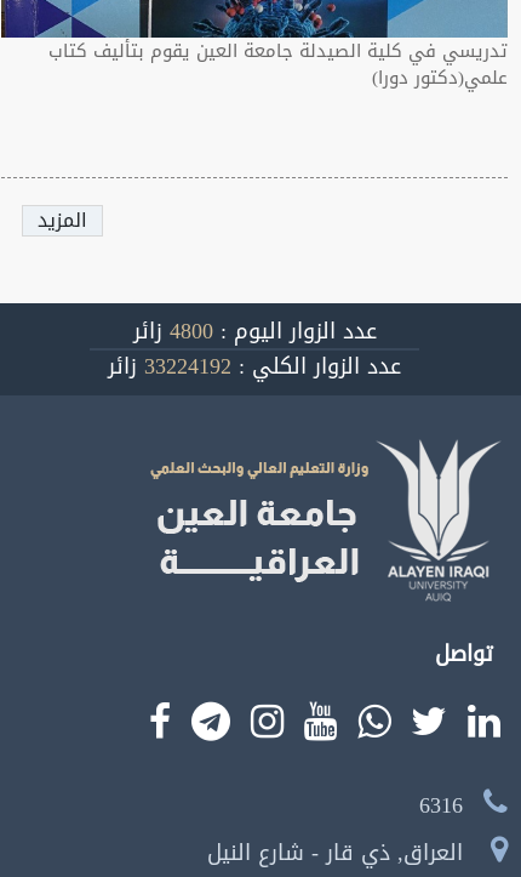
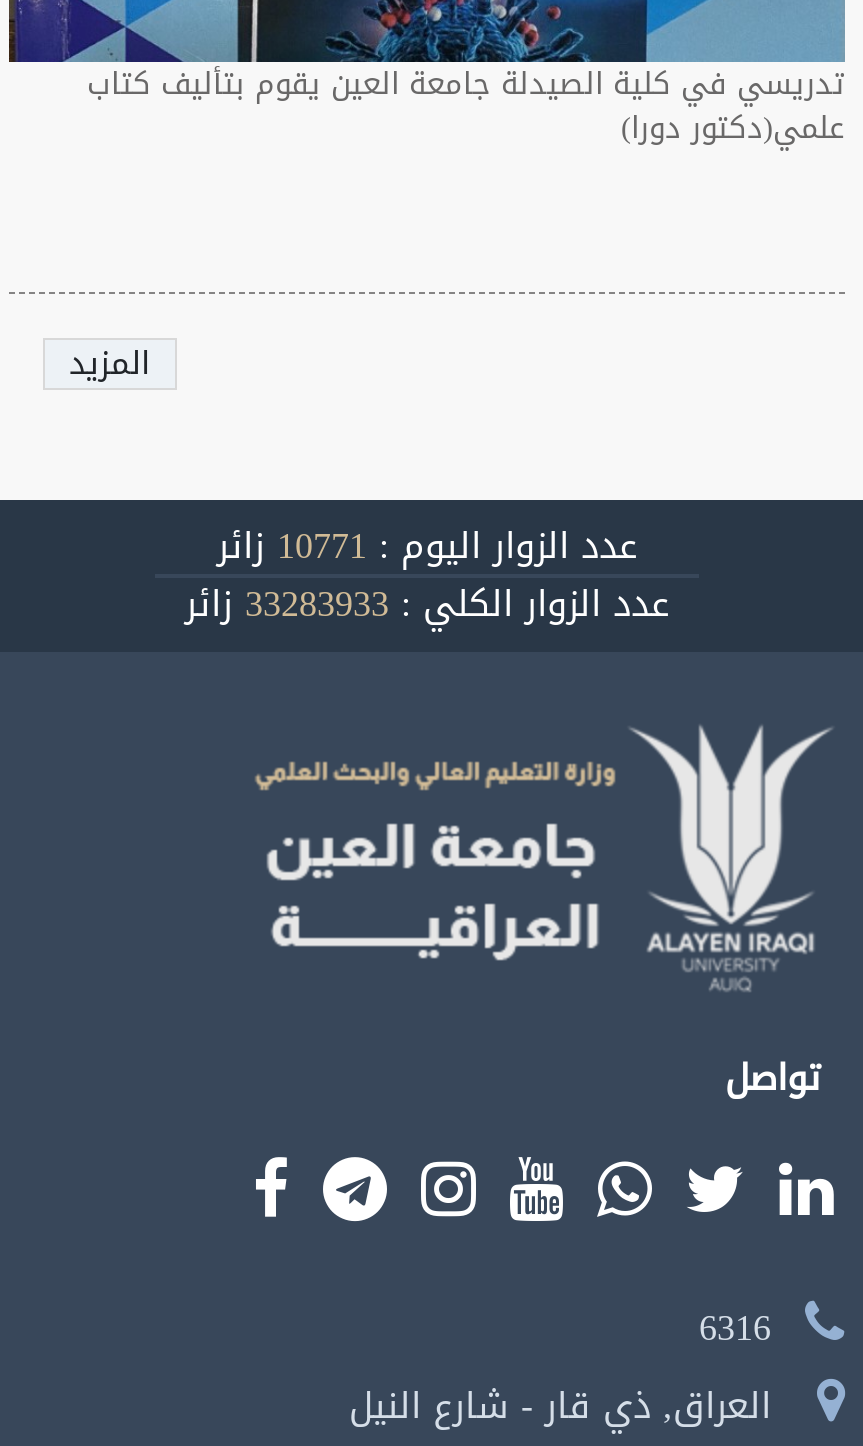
[133,310,376,351] عدد الزوار اليوم : 4800 زائر -> [217,511,637,579] عدد الزوار اليوم : 10771 زائر
[108,345,401,386] عدد الزوار الكلي : 33224192 زائر -> [185,569,669,637] عدد الزوار الكلي : 33283933 زائر

